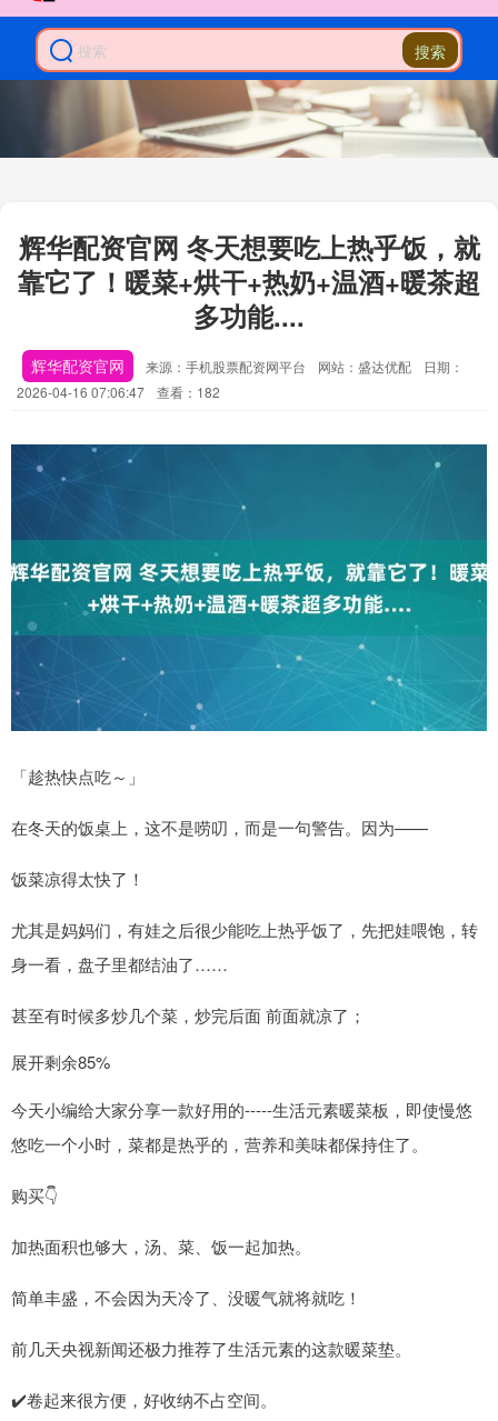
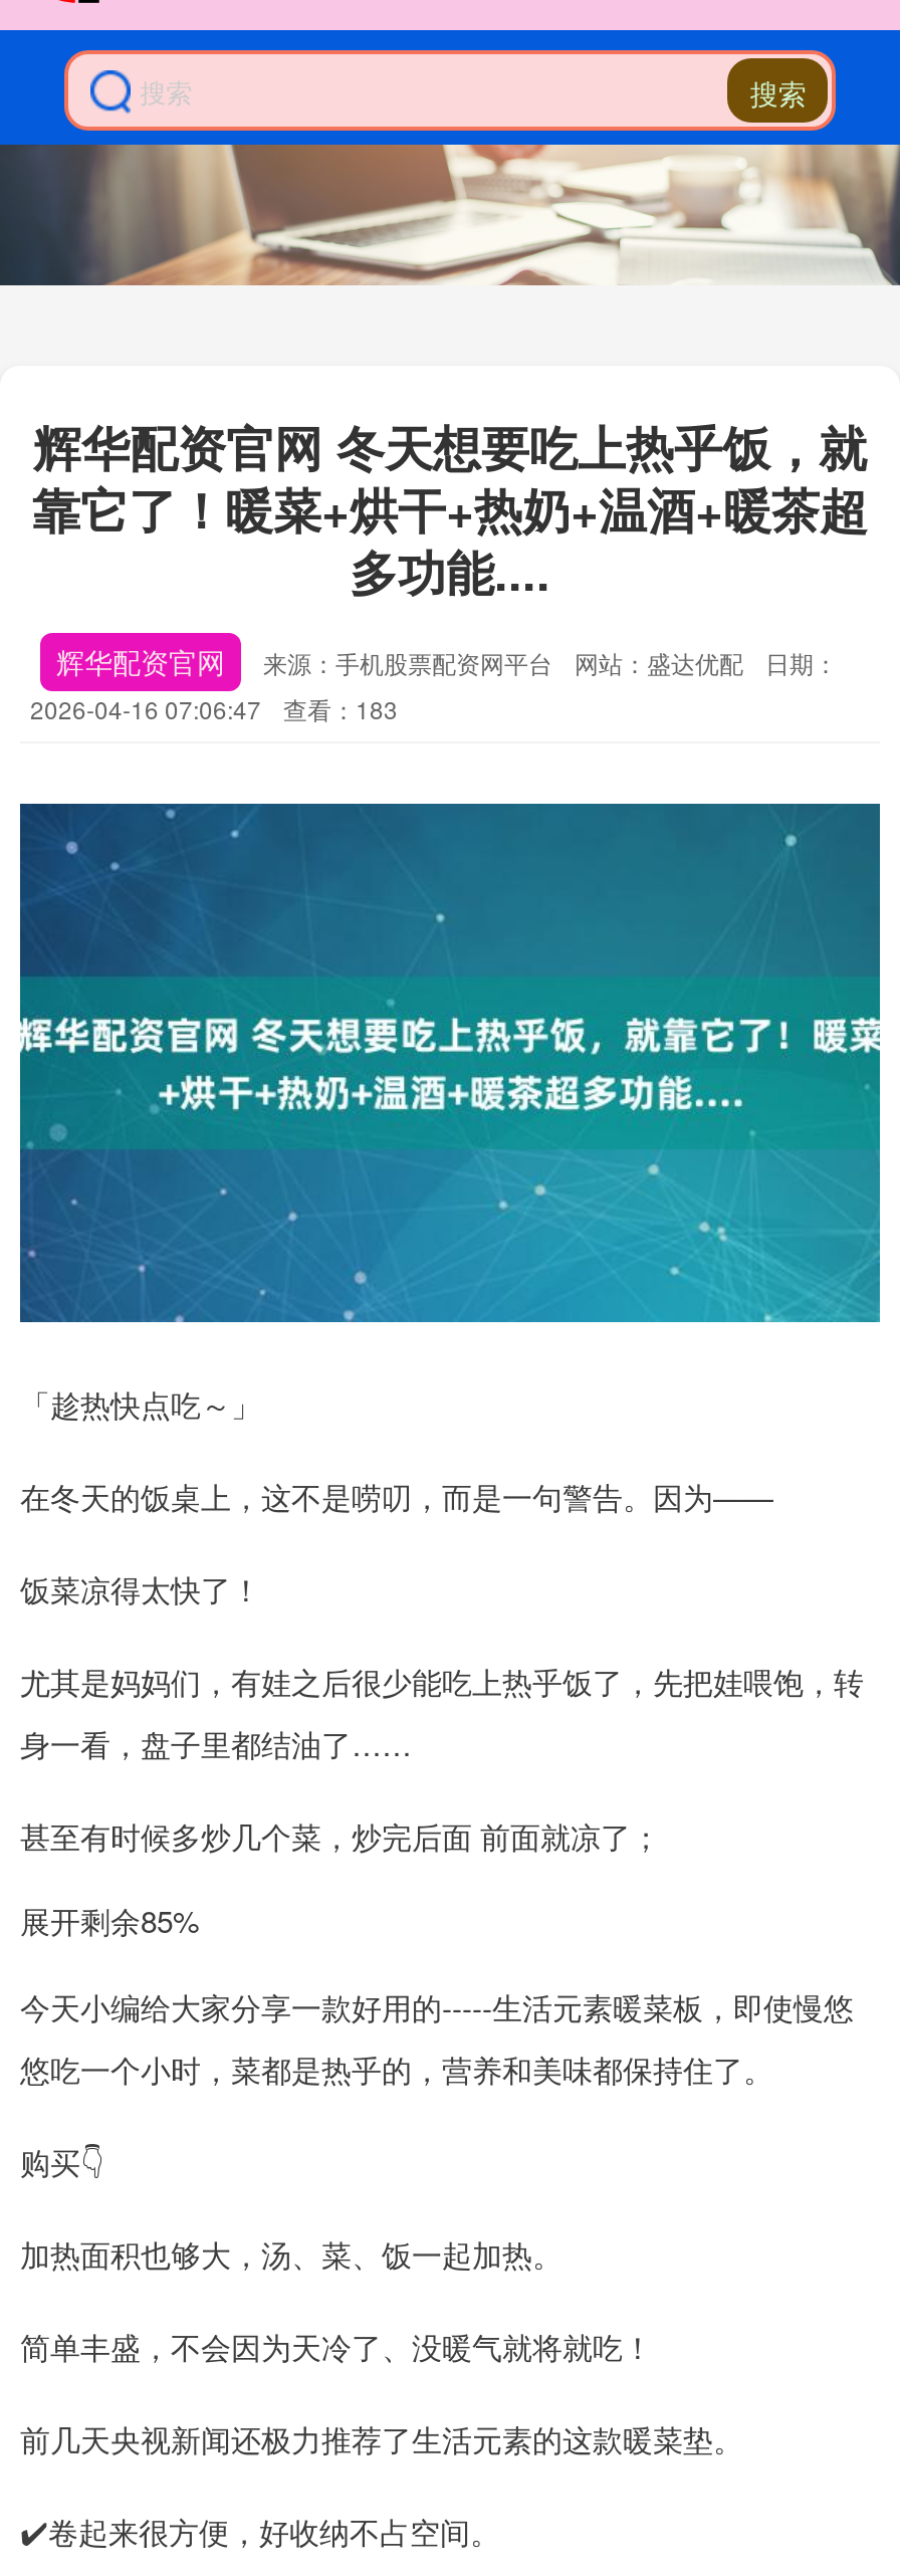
[17,382,220,401] 2026-04-16 07:06:47 查看：182 -> [30,691,398,725] 2026-04-16 07:06:47 查看：183

